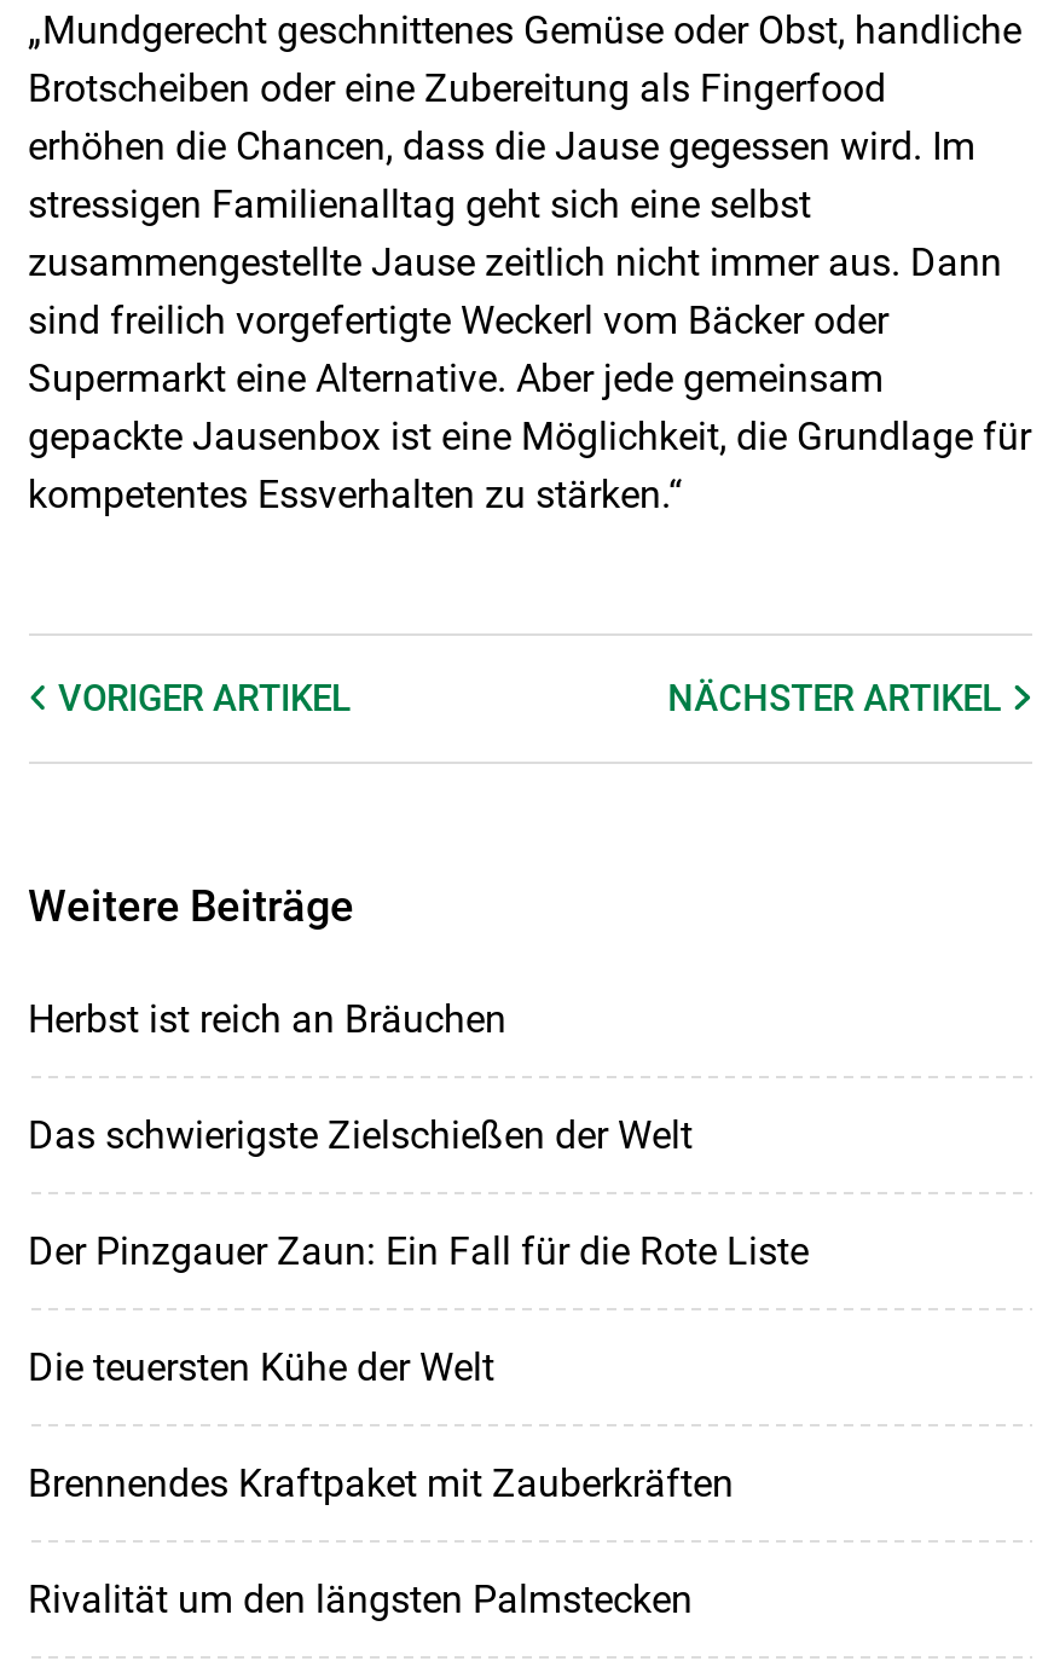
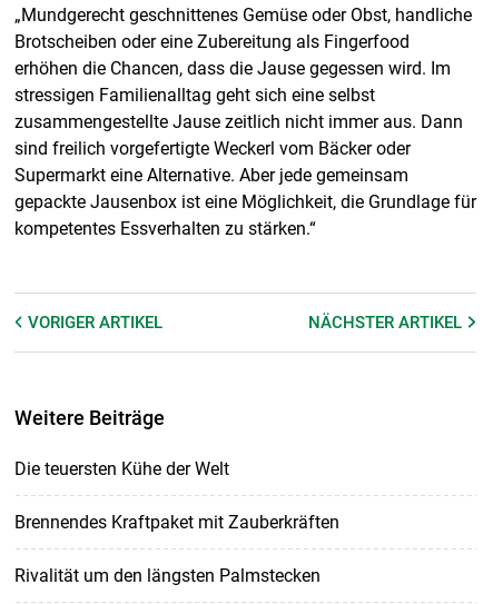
[28,997,809,1275] Herbst ist reich an Bräuchen | Das schwierigste Zielschießen der Welt | Der Pinzgauer Zaun: Ein Fall für die Rote Liste -> none

